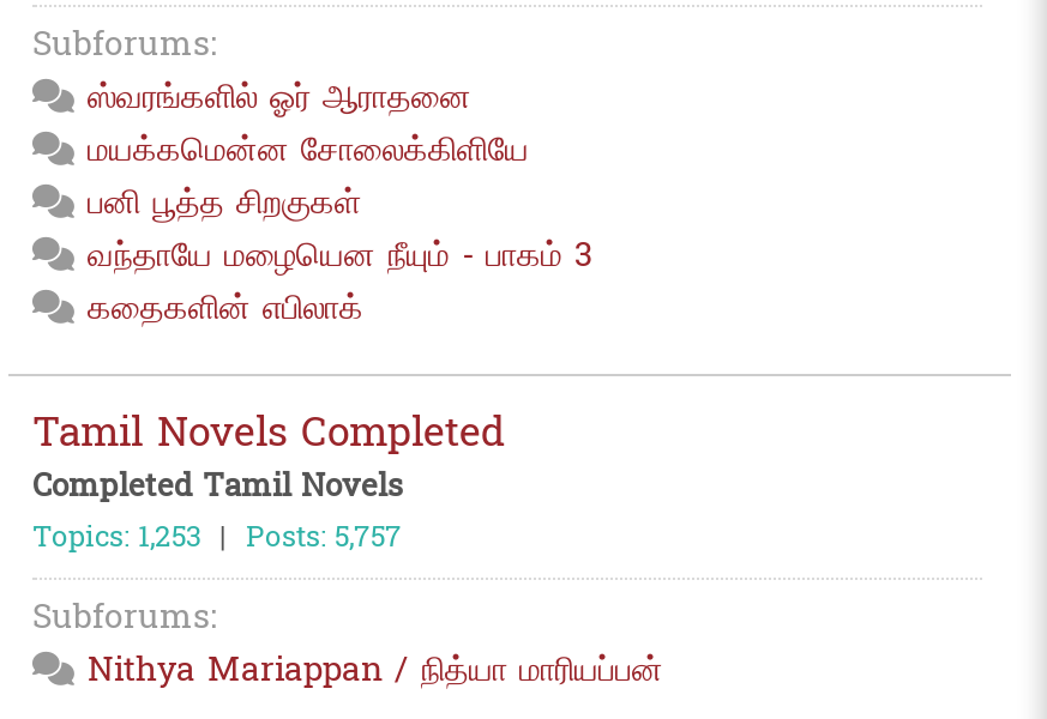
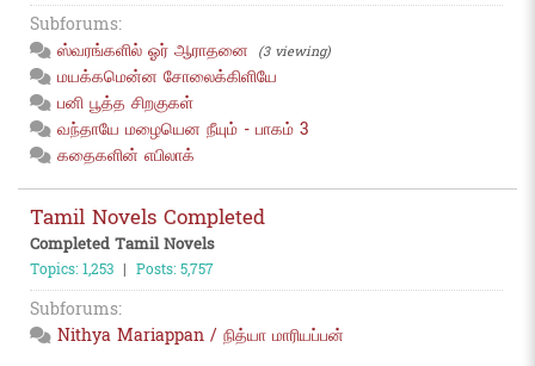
[88,67,471,127] ஸ்வரங்களில் ஓர் ஆராதனை -> [57,36,331,65] ஸ்வரங்களில் ஓர் ஆராதனை (3 viewing)

